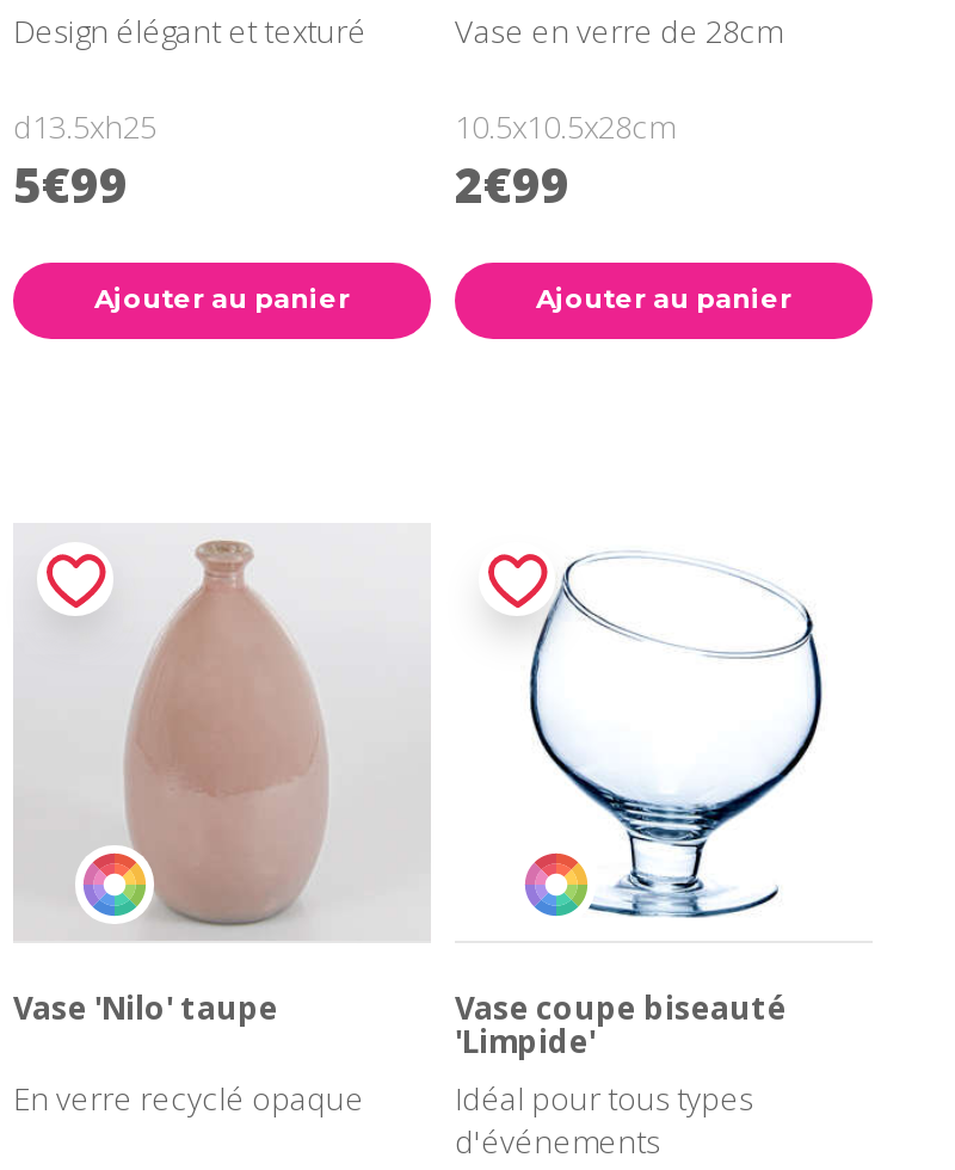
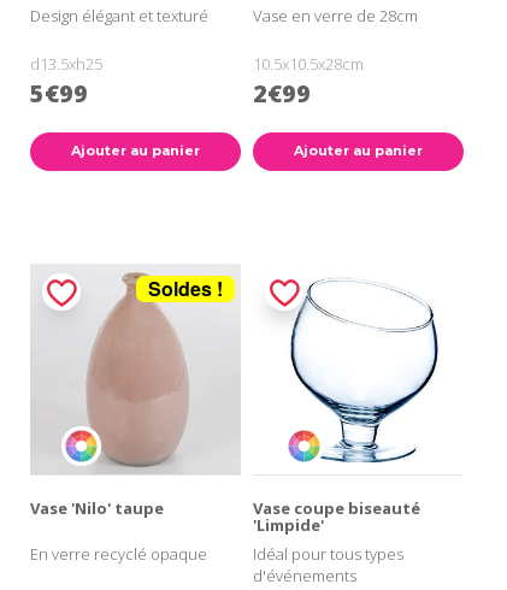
none -> [148,274,223,302] Soldes !

